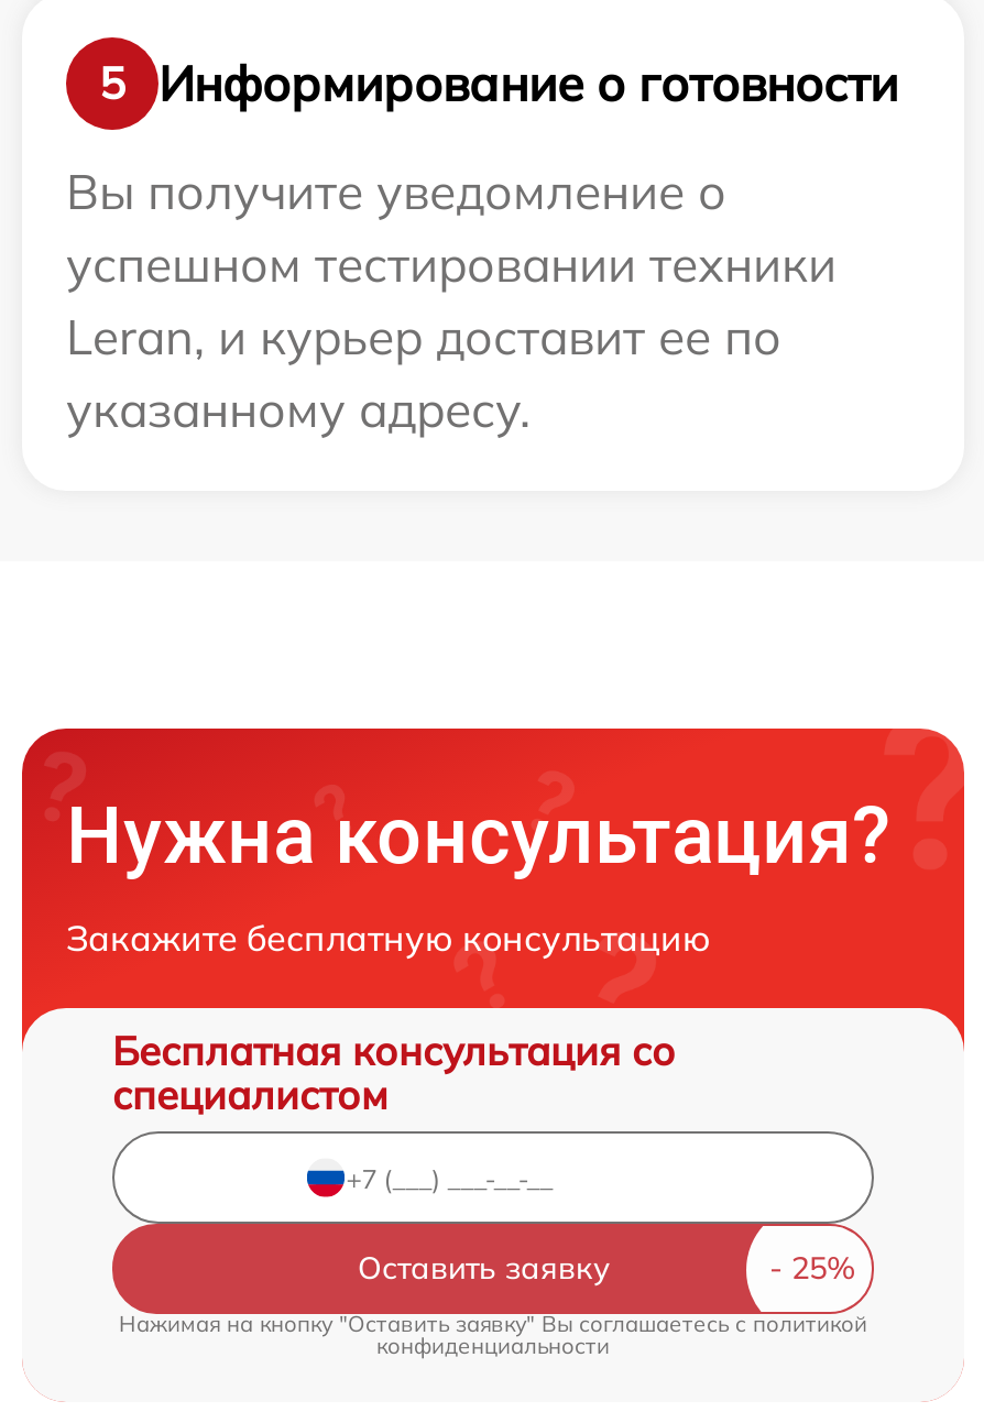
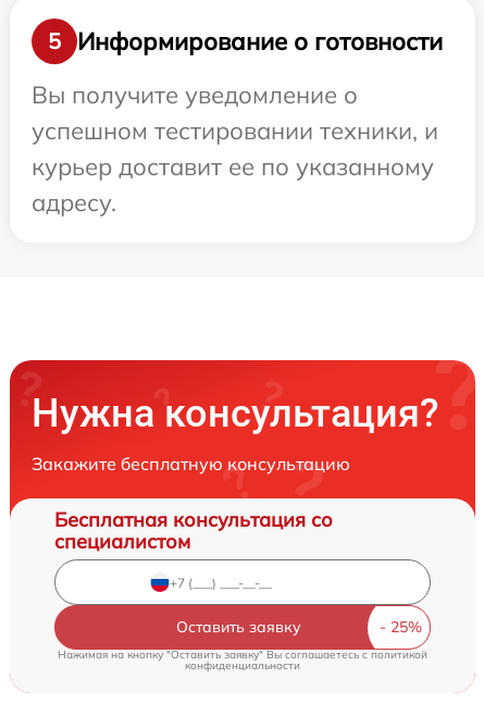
[66,234,837,441] успешном тестировании техники | Leran, и курьер доставит ее по | указанному адресу. -> [32,116,438,218] успешном тестировании техники, и | курьер доставит ее по указанному | адресу.

